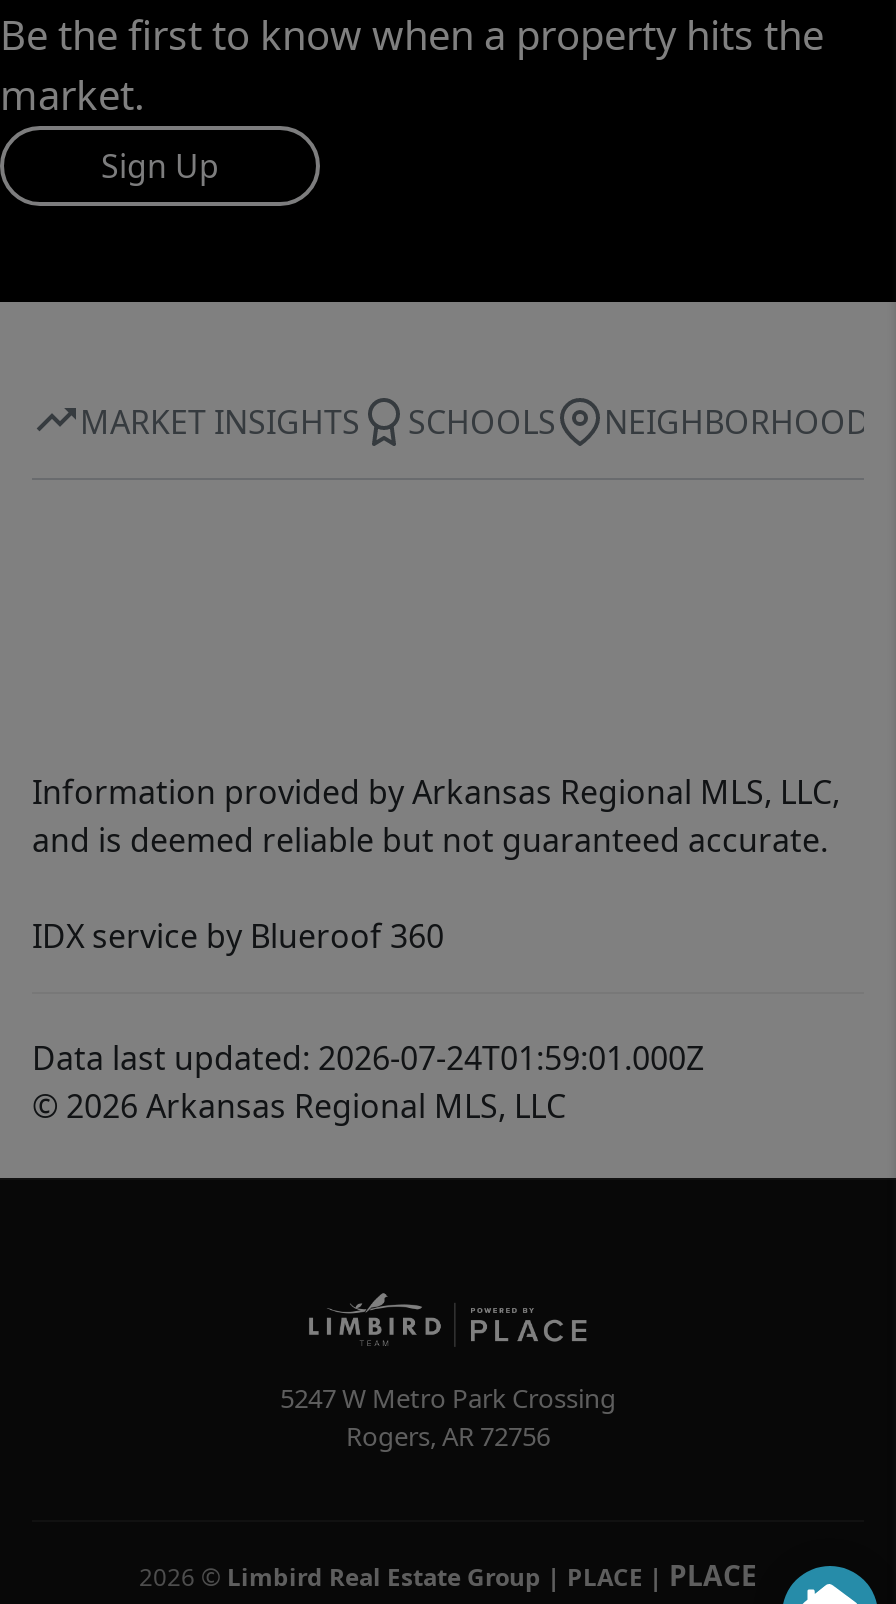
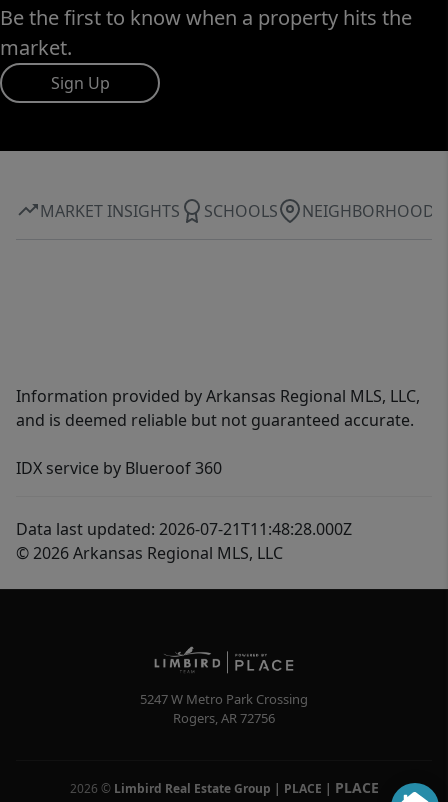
[32,1036,704,1080] Data last updated: 2026-07-24T01:59:01.000Z -> [16,518,352,540] Data last updated: 2026-07-21T11:48:28.000Z

